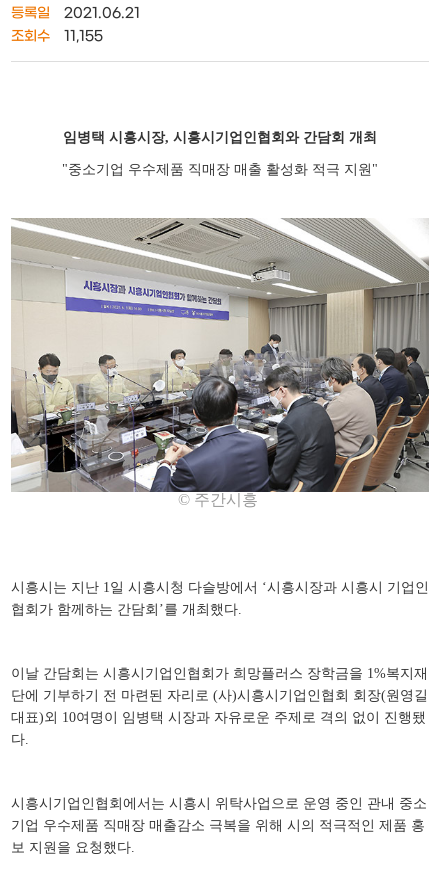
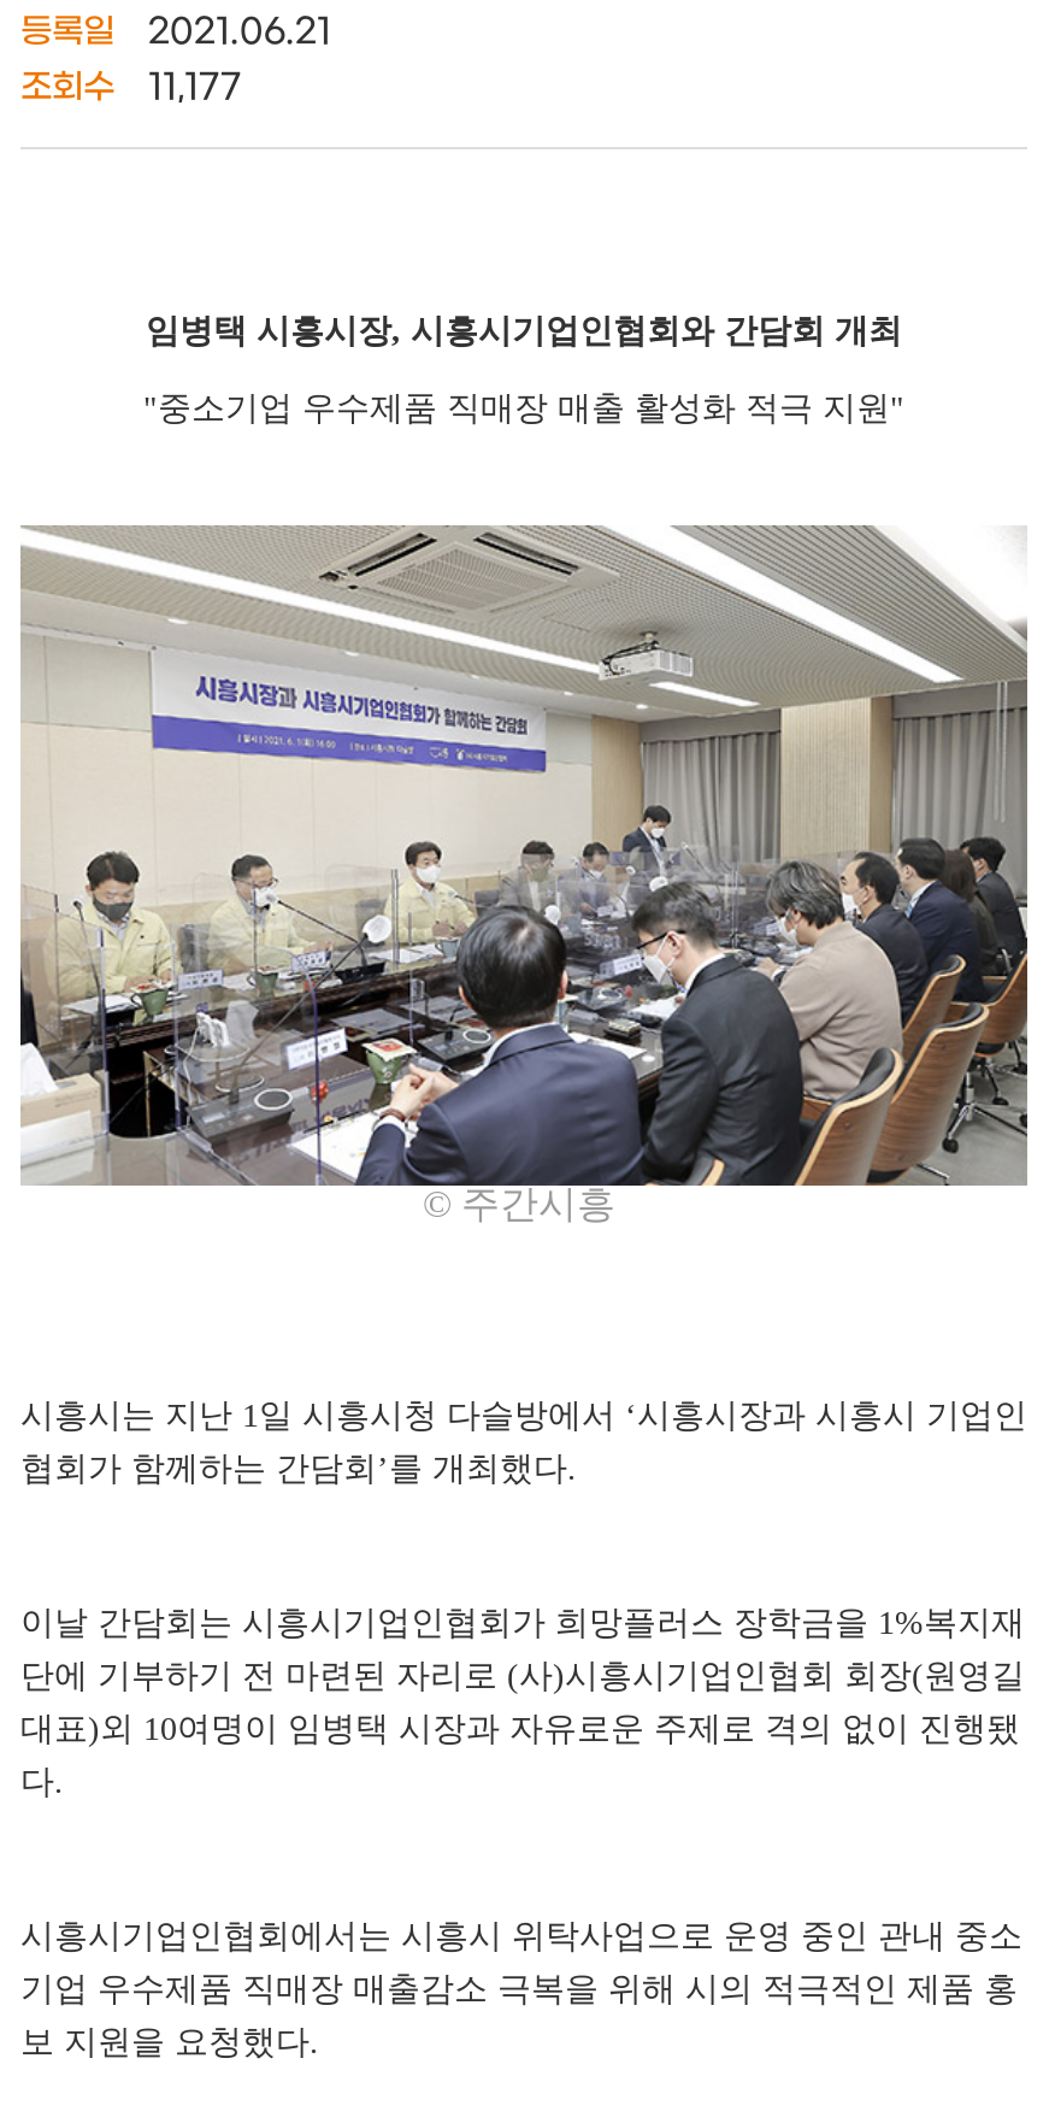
[11,28,103,45] 조회수 11,155 -> [20,67,242,108] 조회수 11,177

